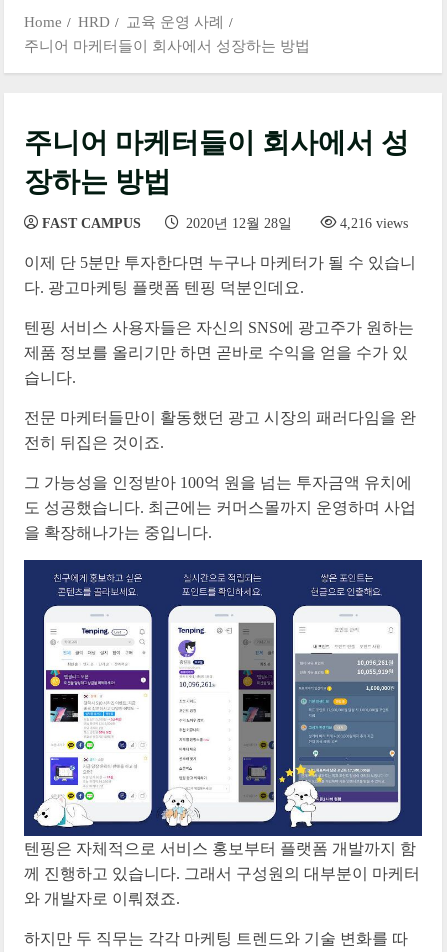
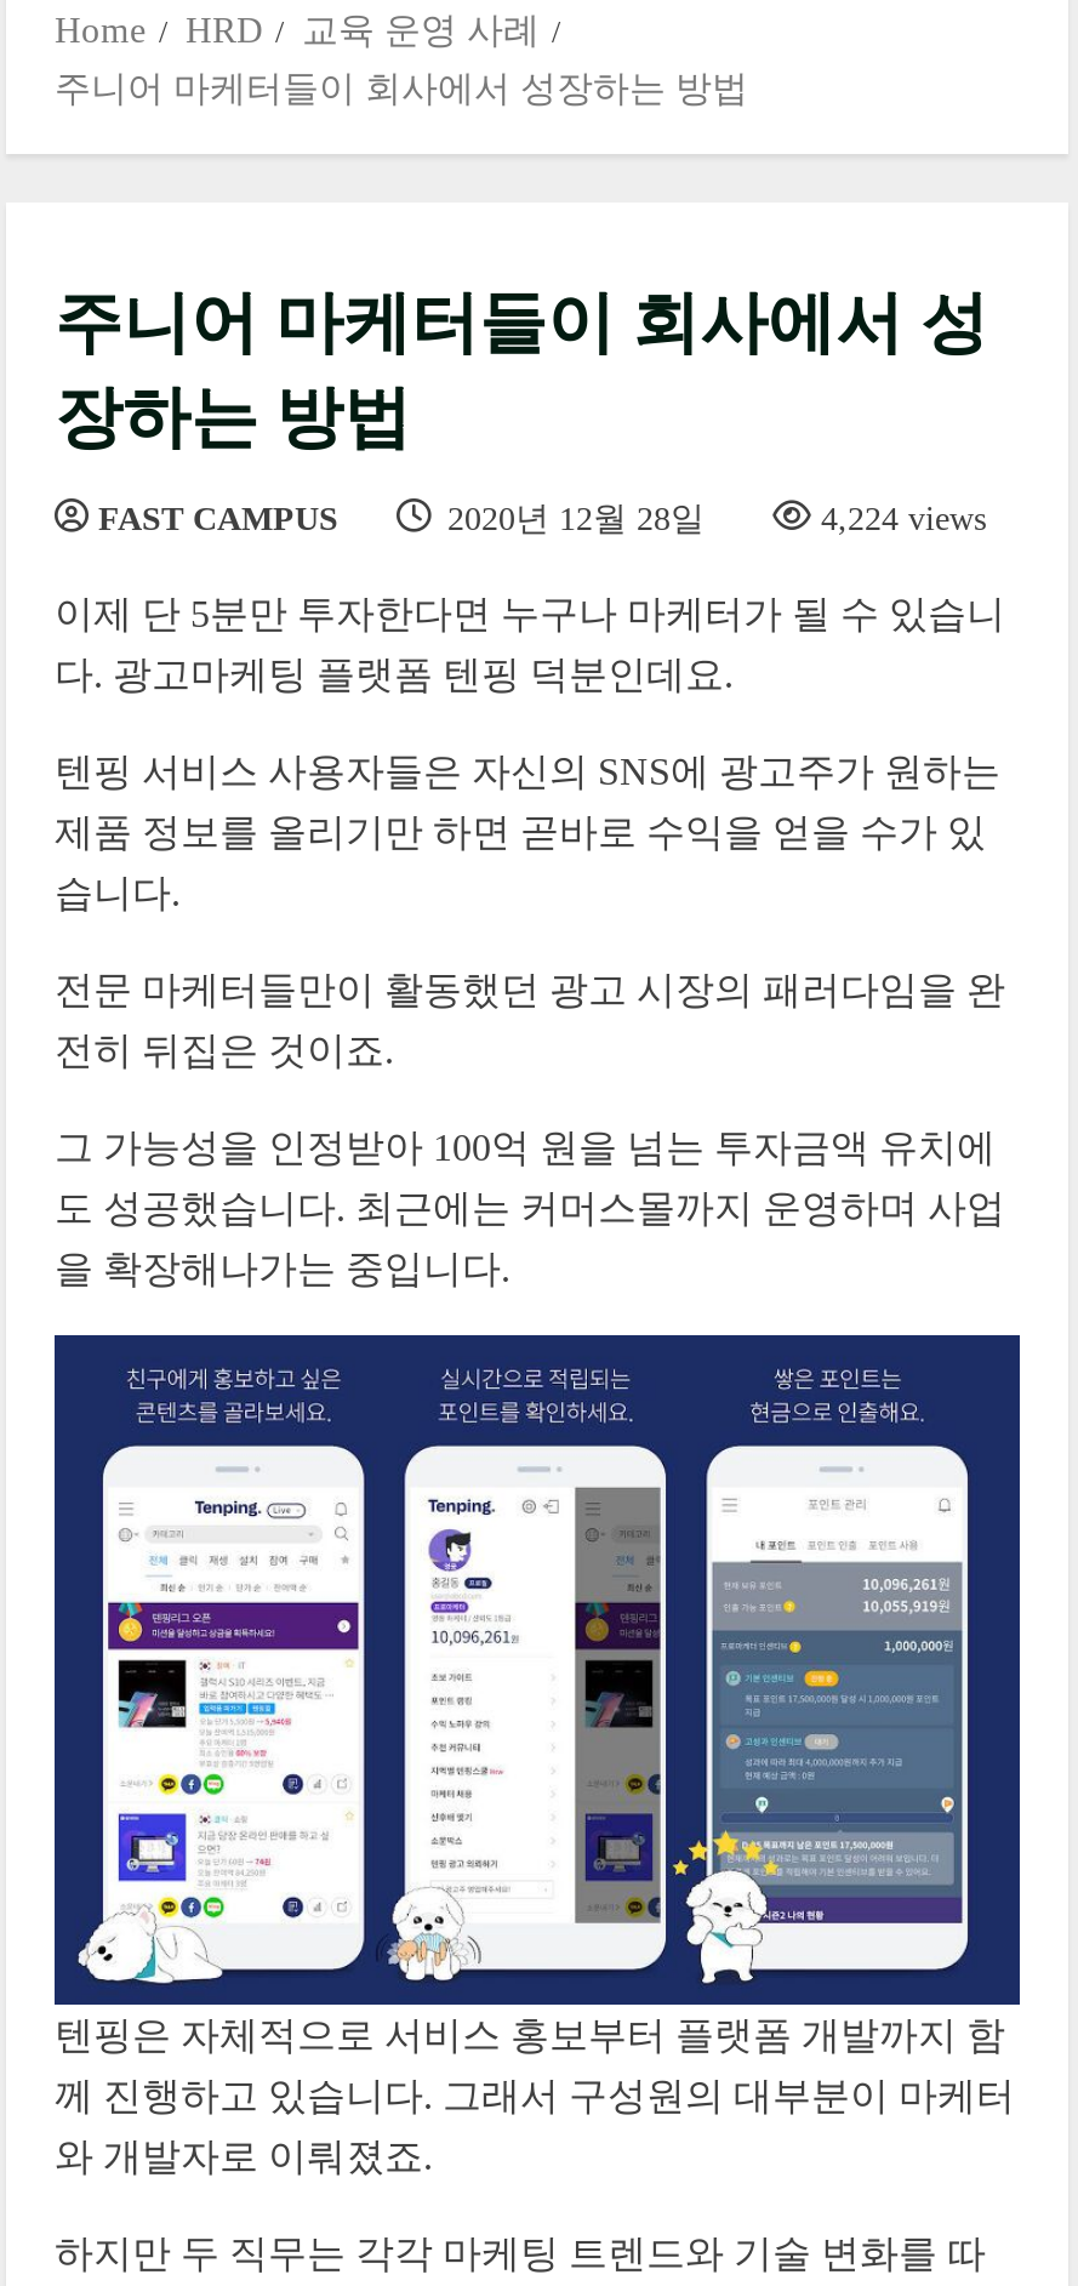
[336,216,408,231] 4,216 views -> [811,501,986,537] 4,224 views

